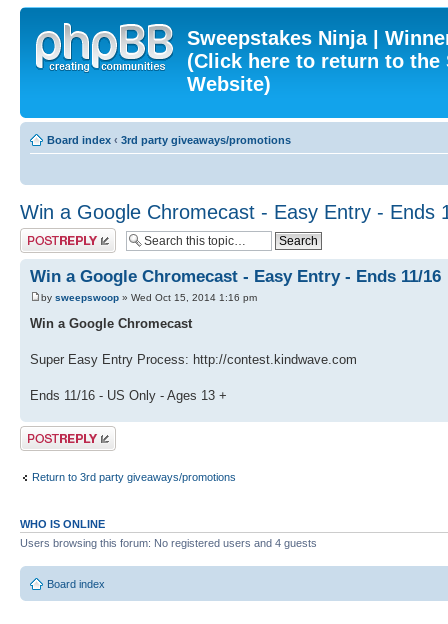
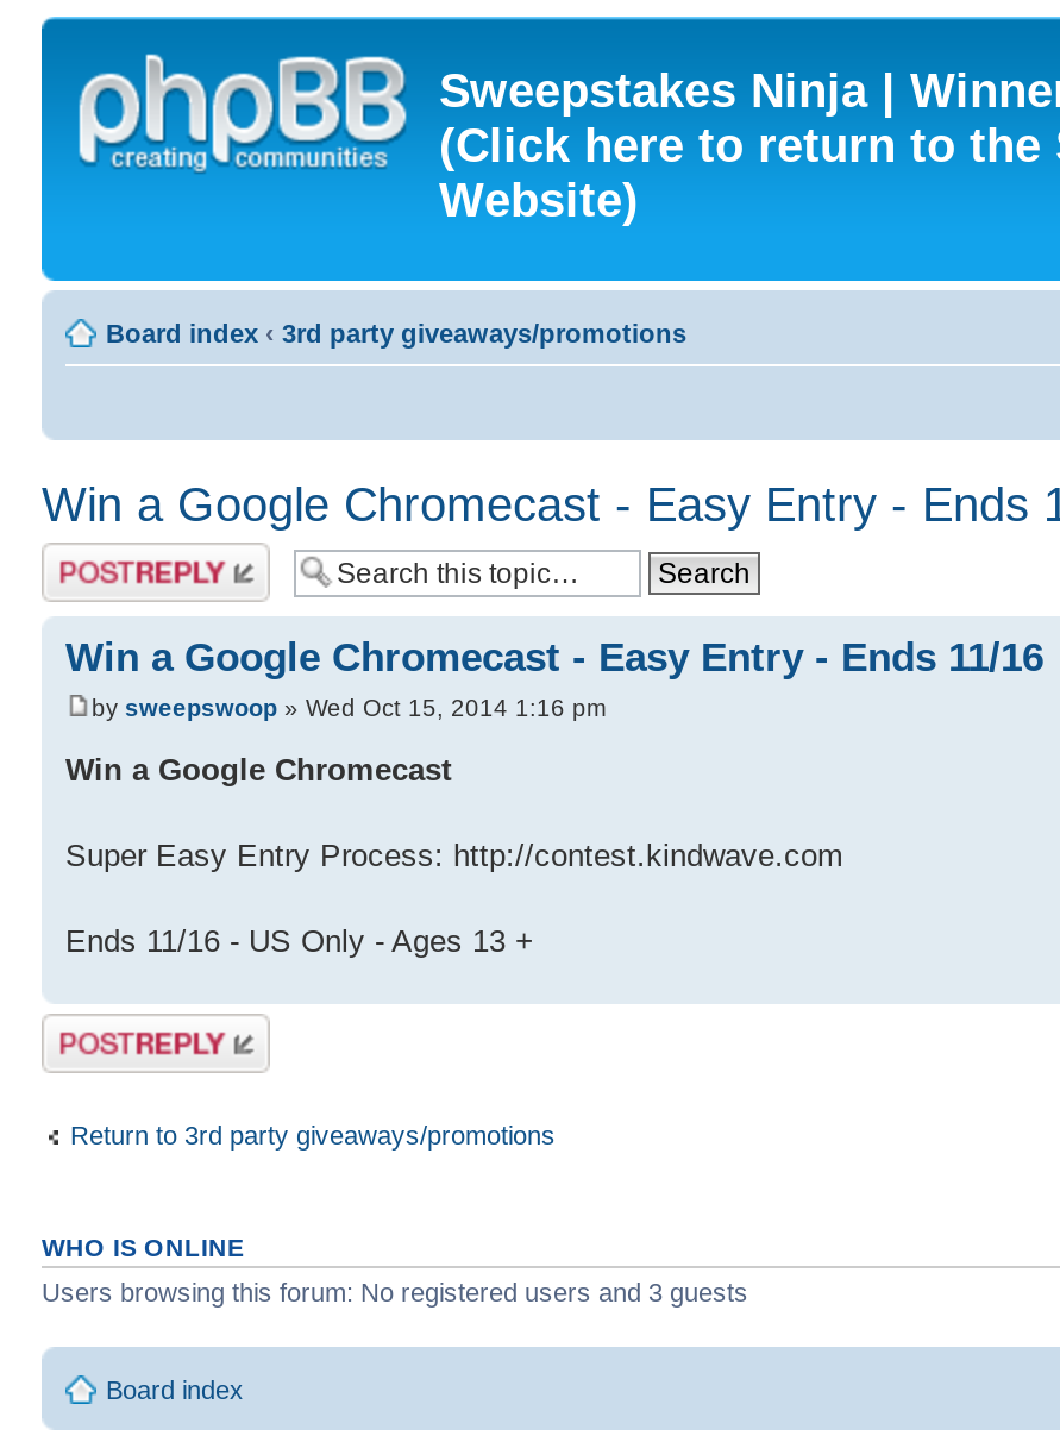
[20,537,317,549] Users browsing this forum: No registered users and 4 guests -> [42,1277,748,1305] Users browsing this forum: No registered users and 3 guests

